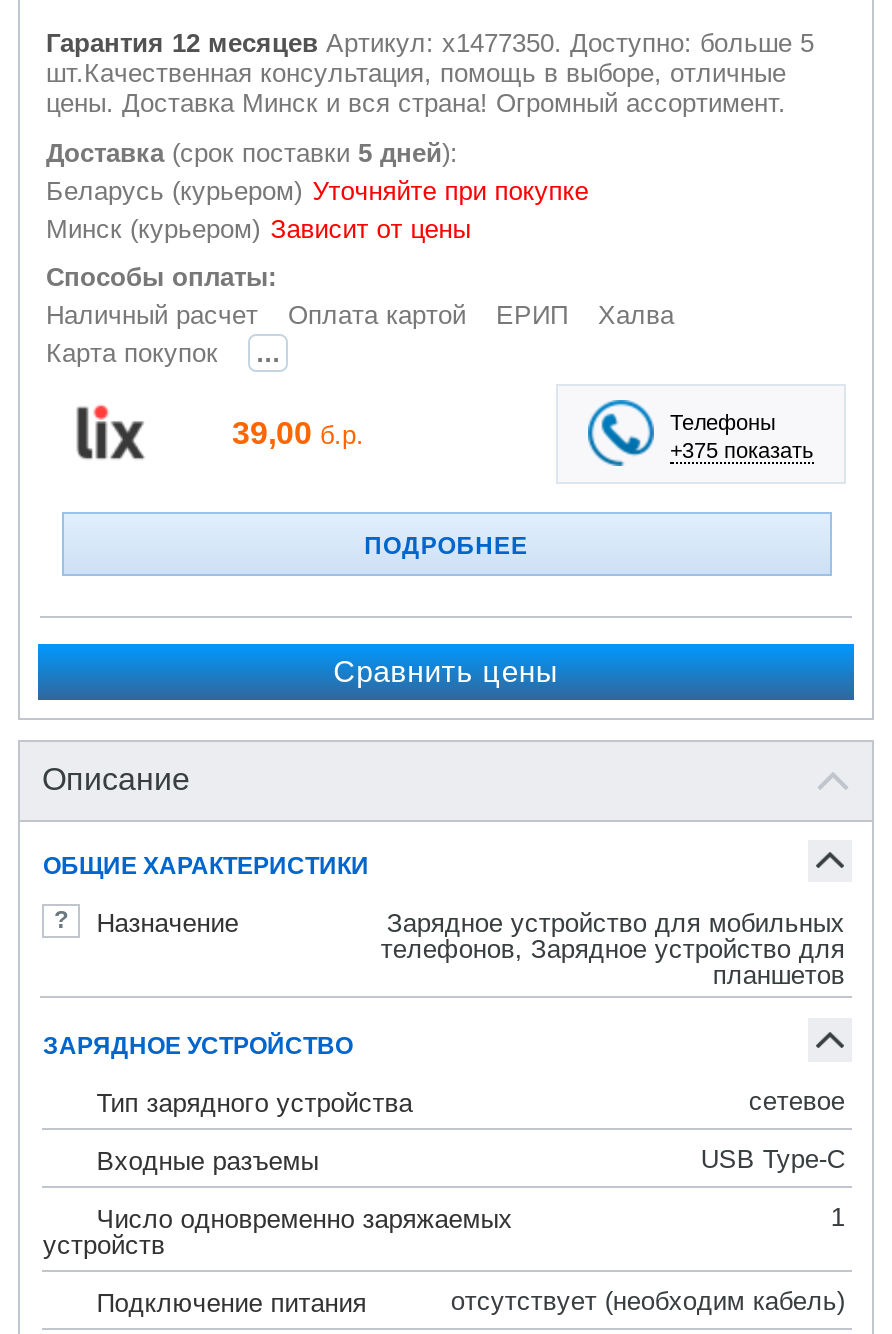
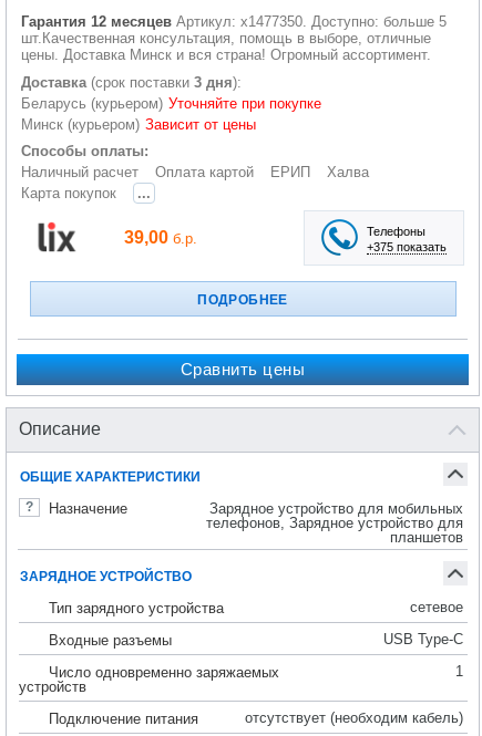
[46,139,458,169] Доставка (срок поставки 5 дней): -> [21,75,242,91] Доставка (срок поставки 3 дня):

